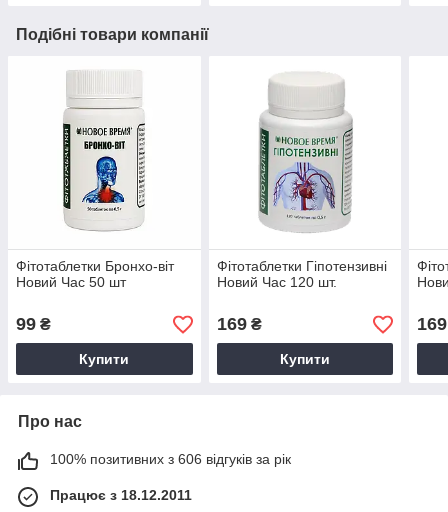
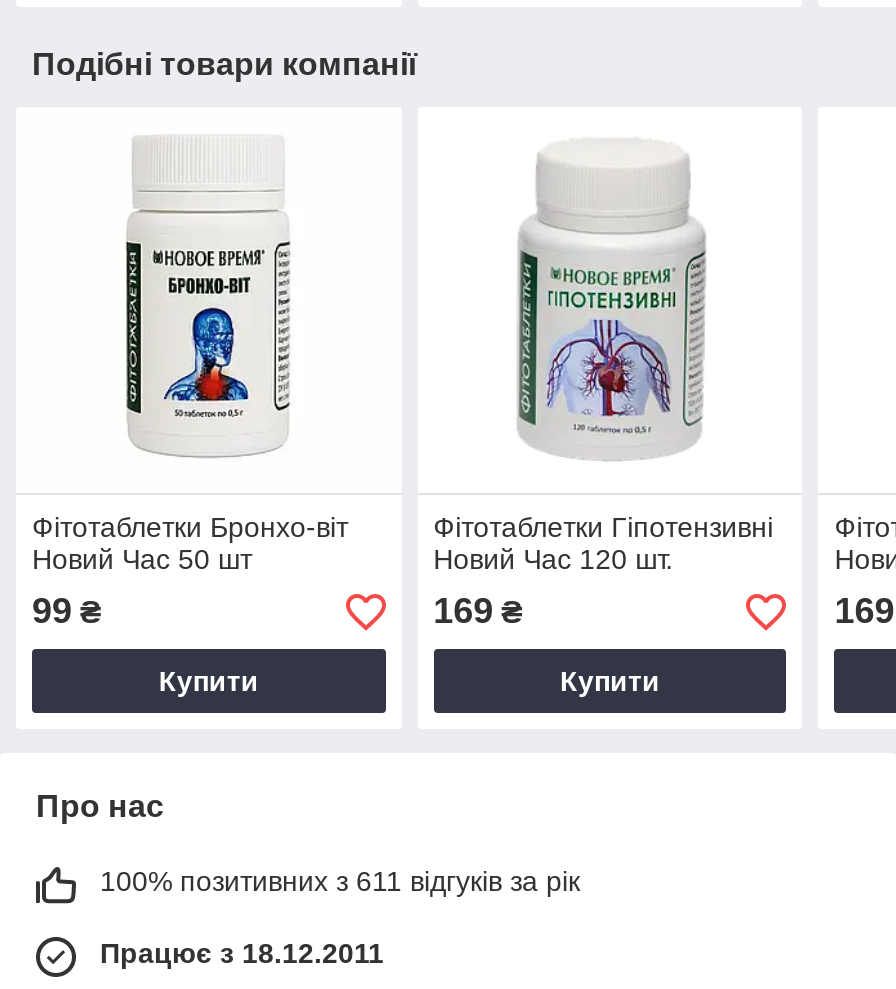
[50,451,291,467] 100% позитивних з 606 відгуків за рік -> [100,865,580,897] 100% позитивних з 611 відгуків за рік

